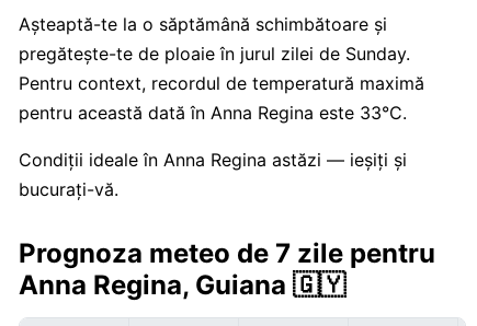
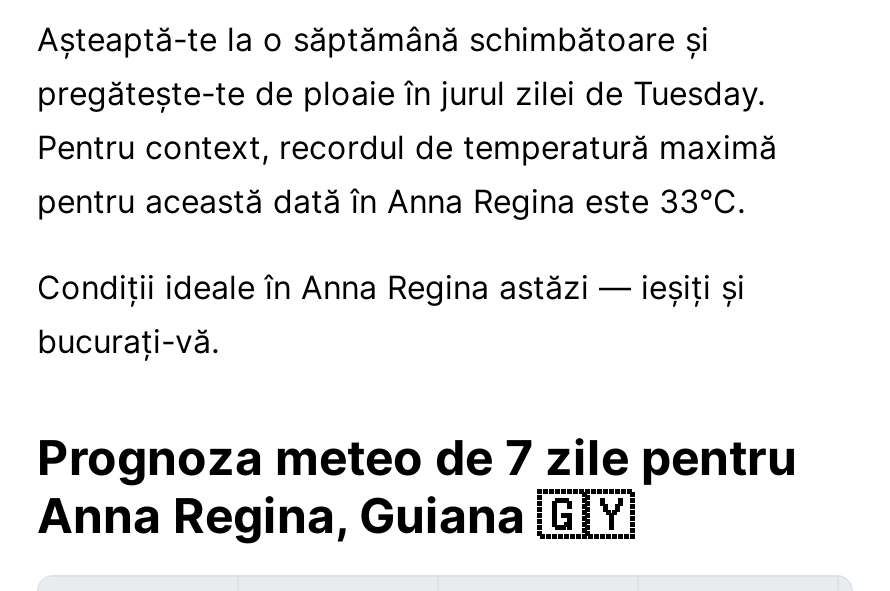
[19,43,410,65] pregătește-te de ploaie în jurul zilei de Sunday. -> [37,73,765,113] pregătește-te de ploaie în jurul zilei de Tuesday.

